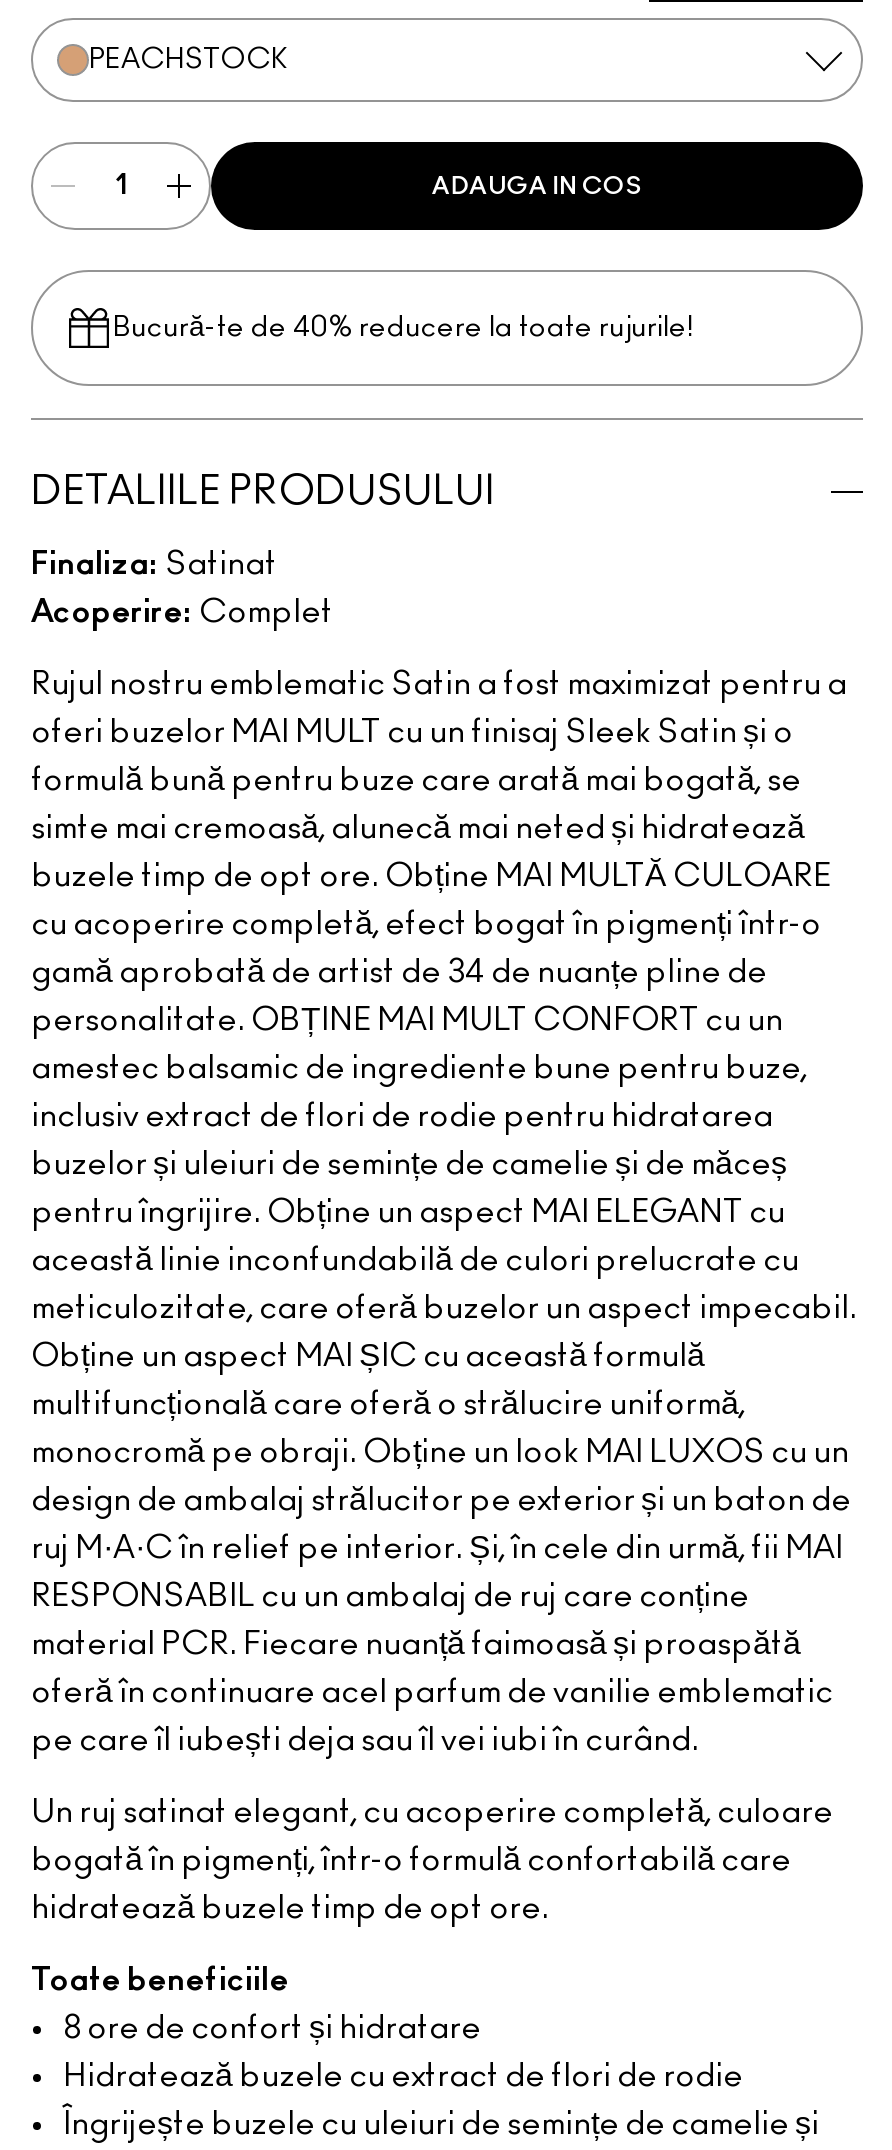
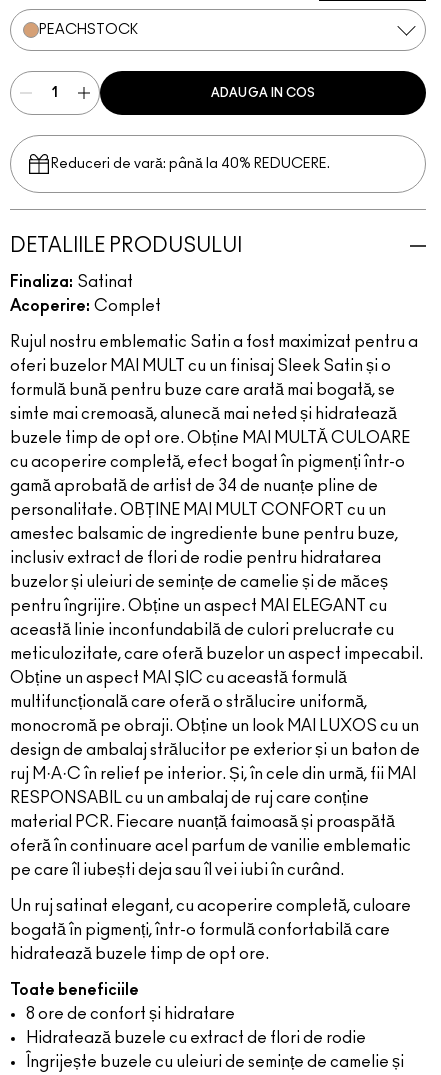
[113,314,693,342] Bucură-te de 40% reducere la toate rujurile! -> [51,157,330,171] Reduceri de vară: până la 40% REDUCERE.

